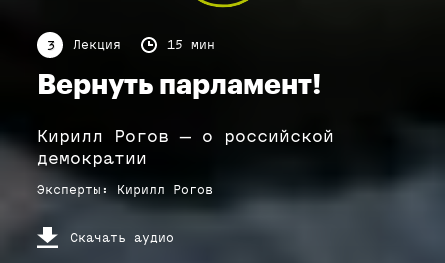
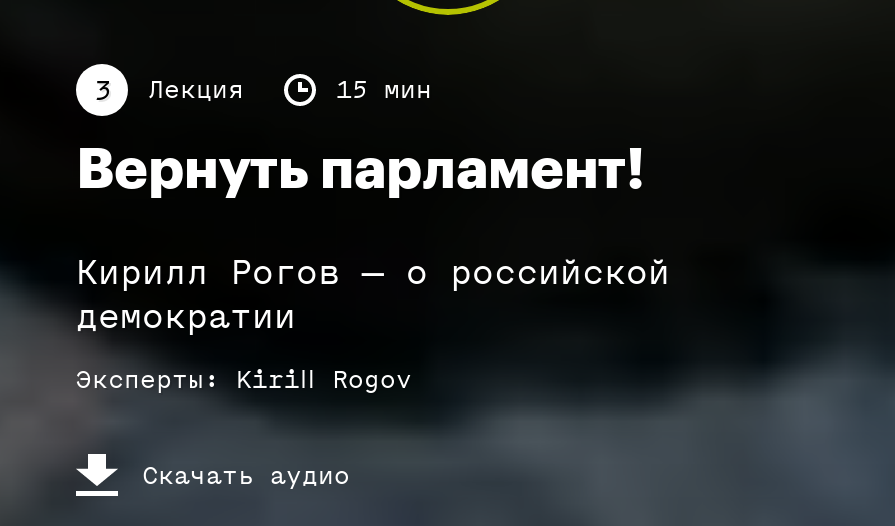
[37,183,213,196] Эксперты: Кирилл | Рогов -> [76,366,412,392] Эксперты: Kirill | Rogov

